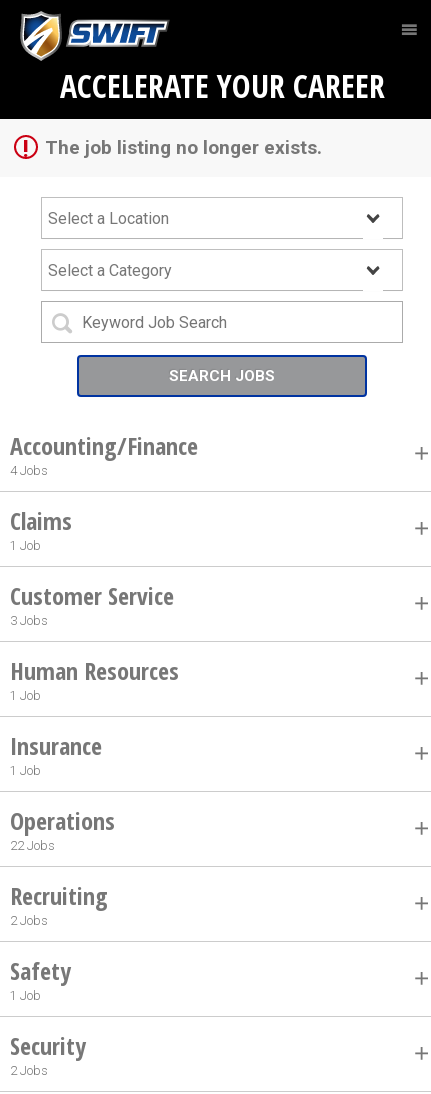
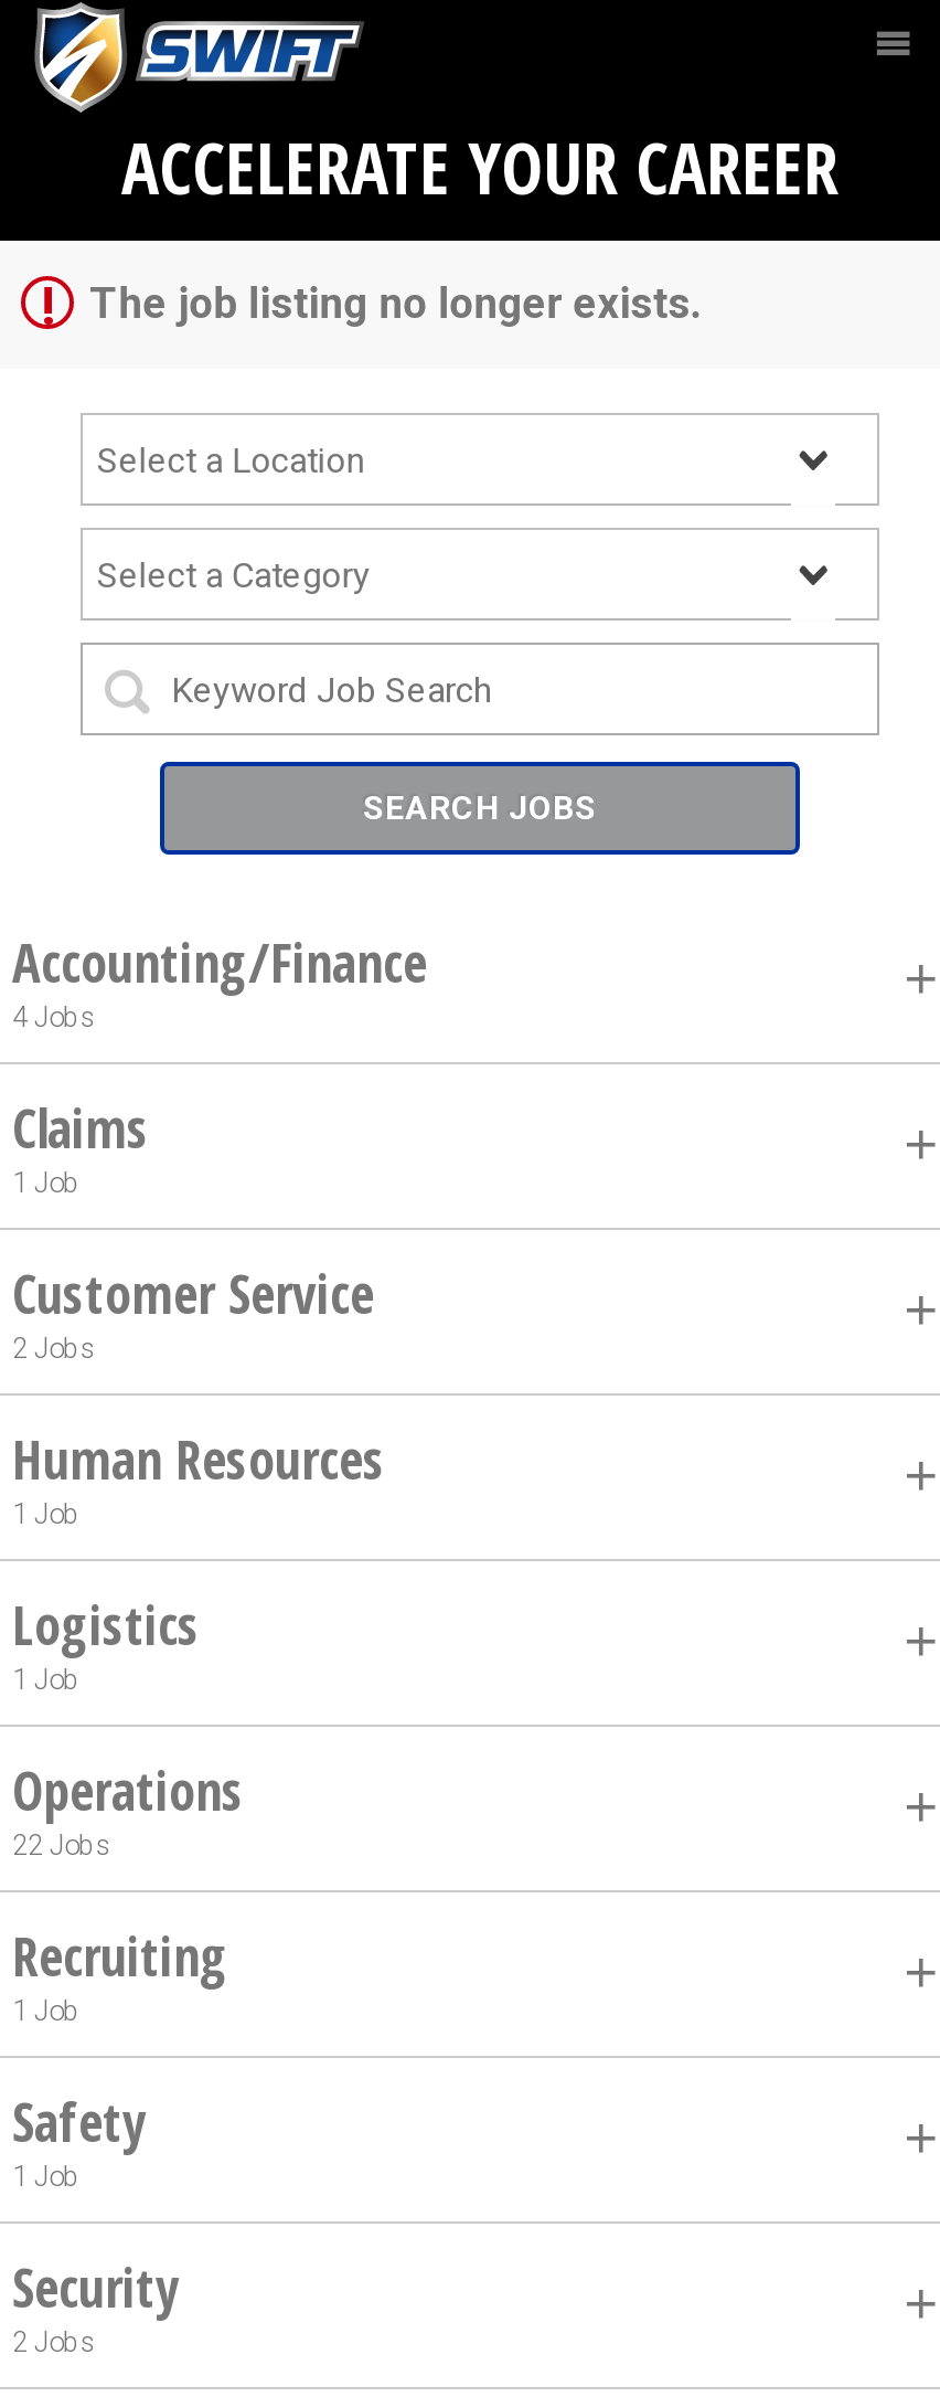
[10,613,48,628] 3 Jobs -> [12,1332,96,1365] 2 Jobs
[10,729,102,762] Insurance -> [12,1588,200,1661] Logistics
[10,913,48,928] 2 Jobs -> [12,1994,81,2027] 1 Job

